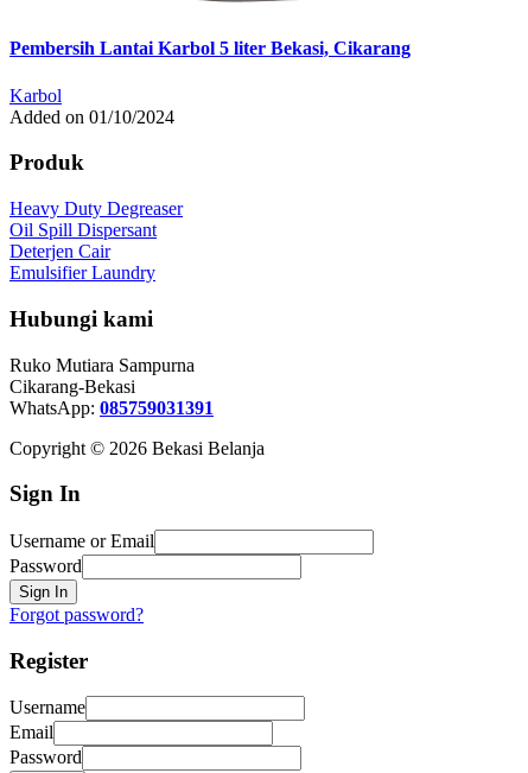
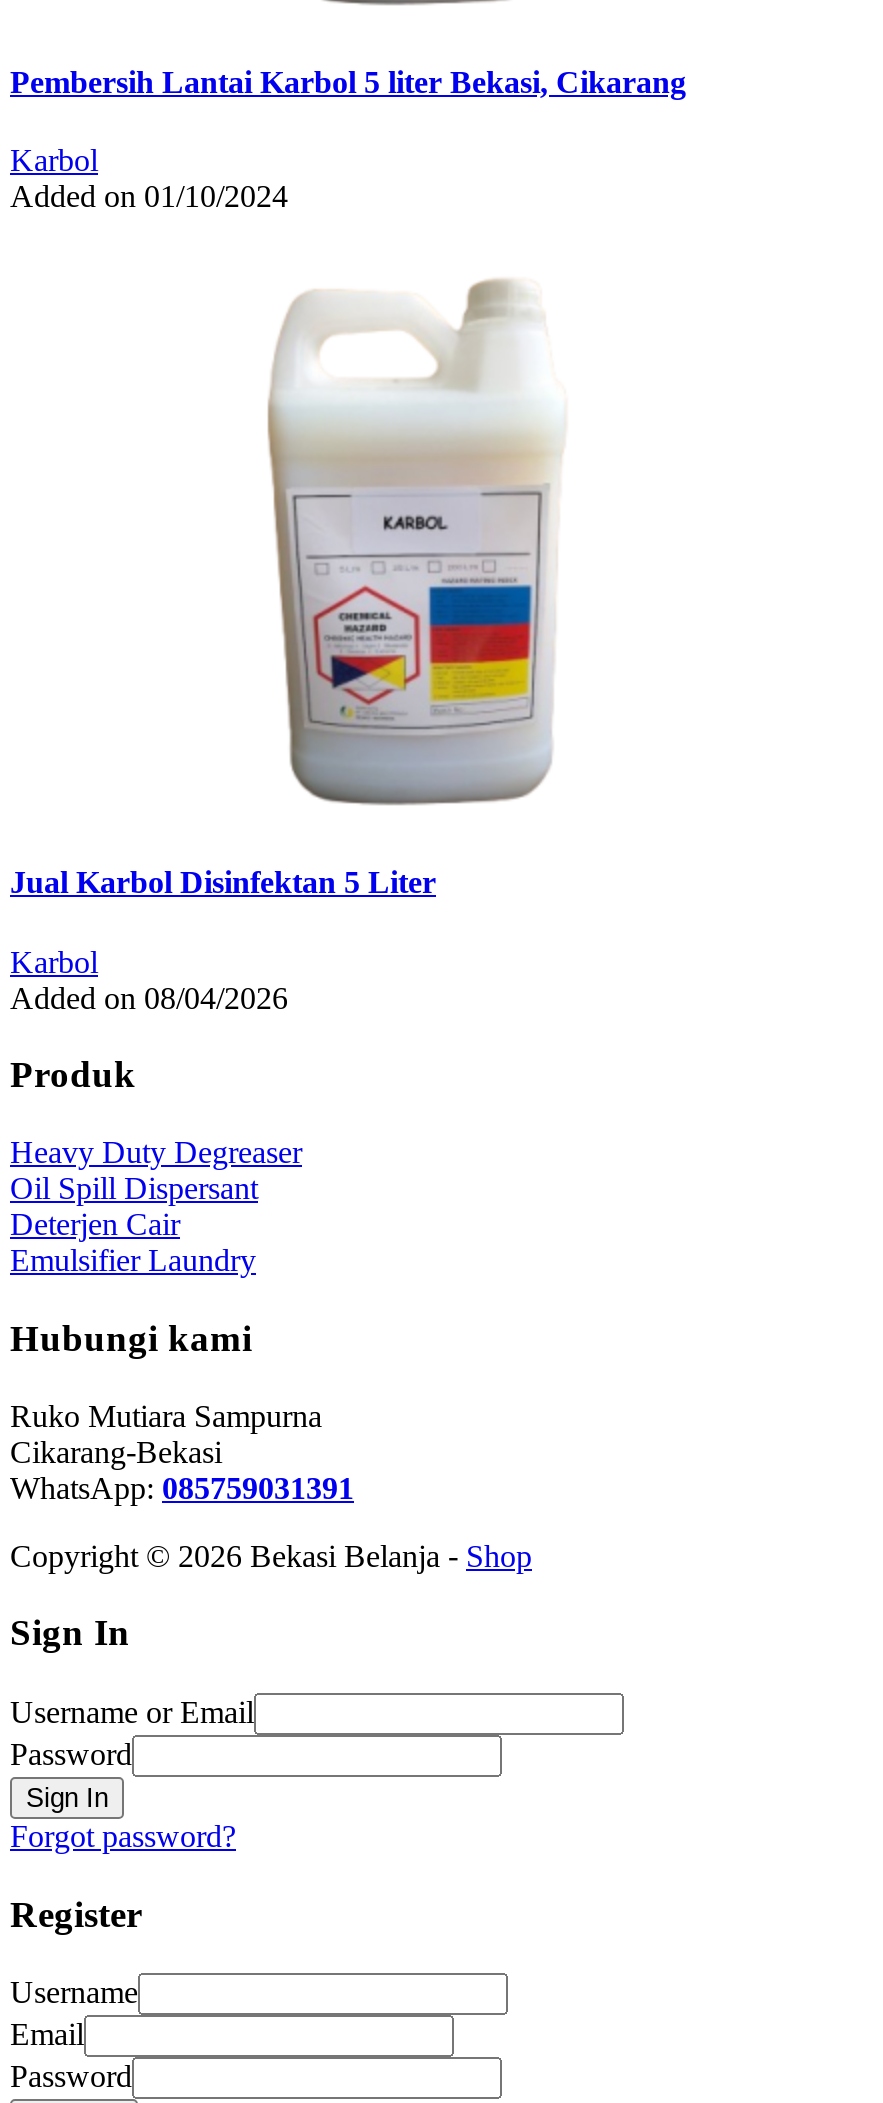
none -> [10,278,564,1014] [image] | Jual Karbol Disinfektan 5 Liter | Karbol | Added on 08/04/2026
[9,438,265,458] Copyright © 2026 Bekasi Belanja -> [10,1538,532,1572] Copyright © 2026 Bekasi Belanja - Shop

